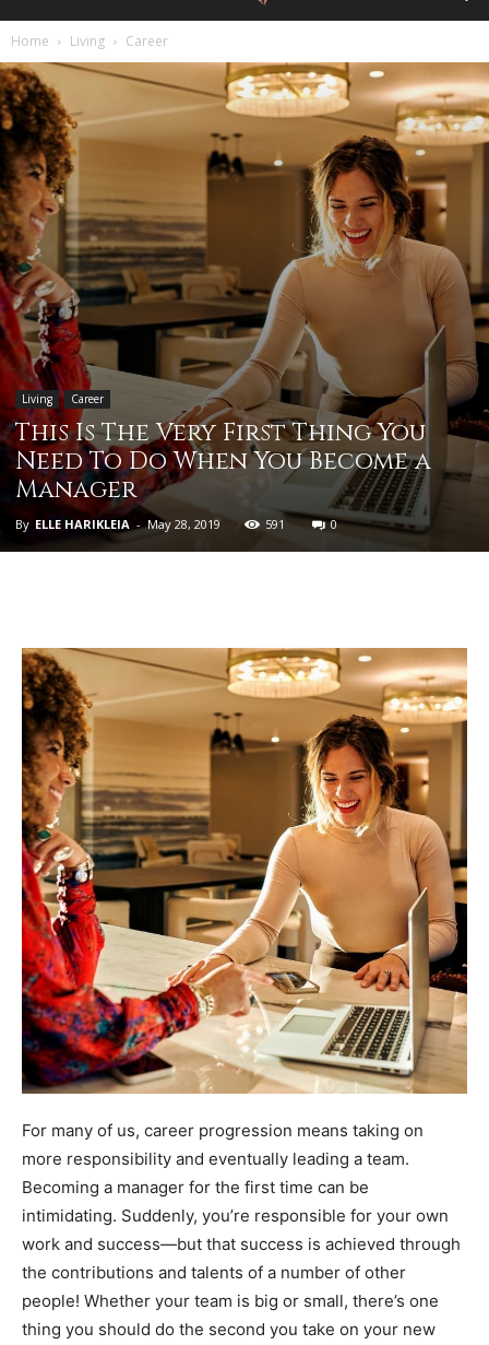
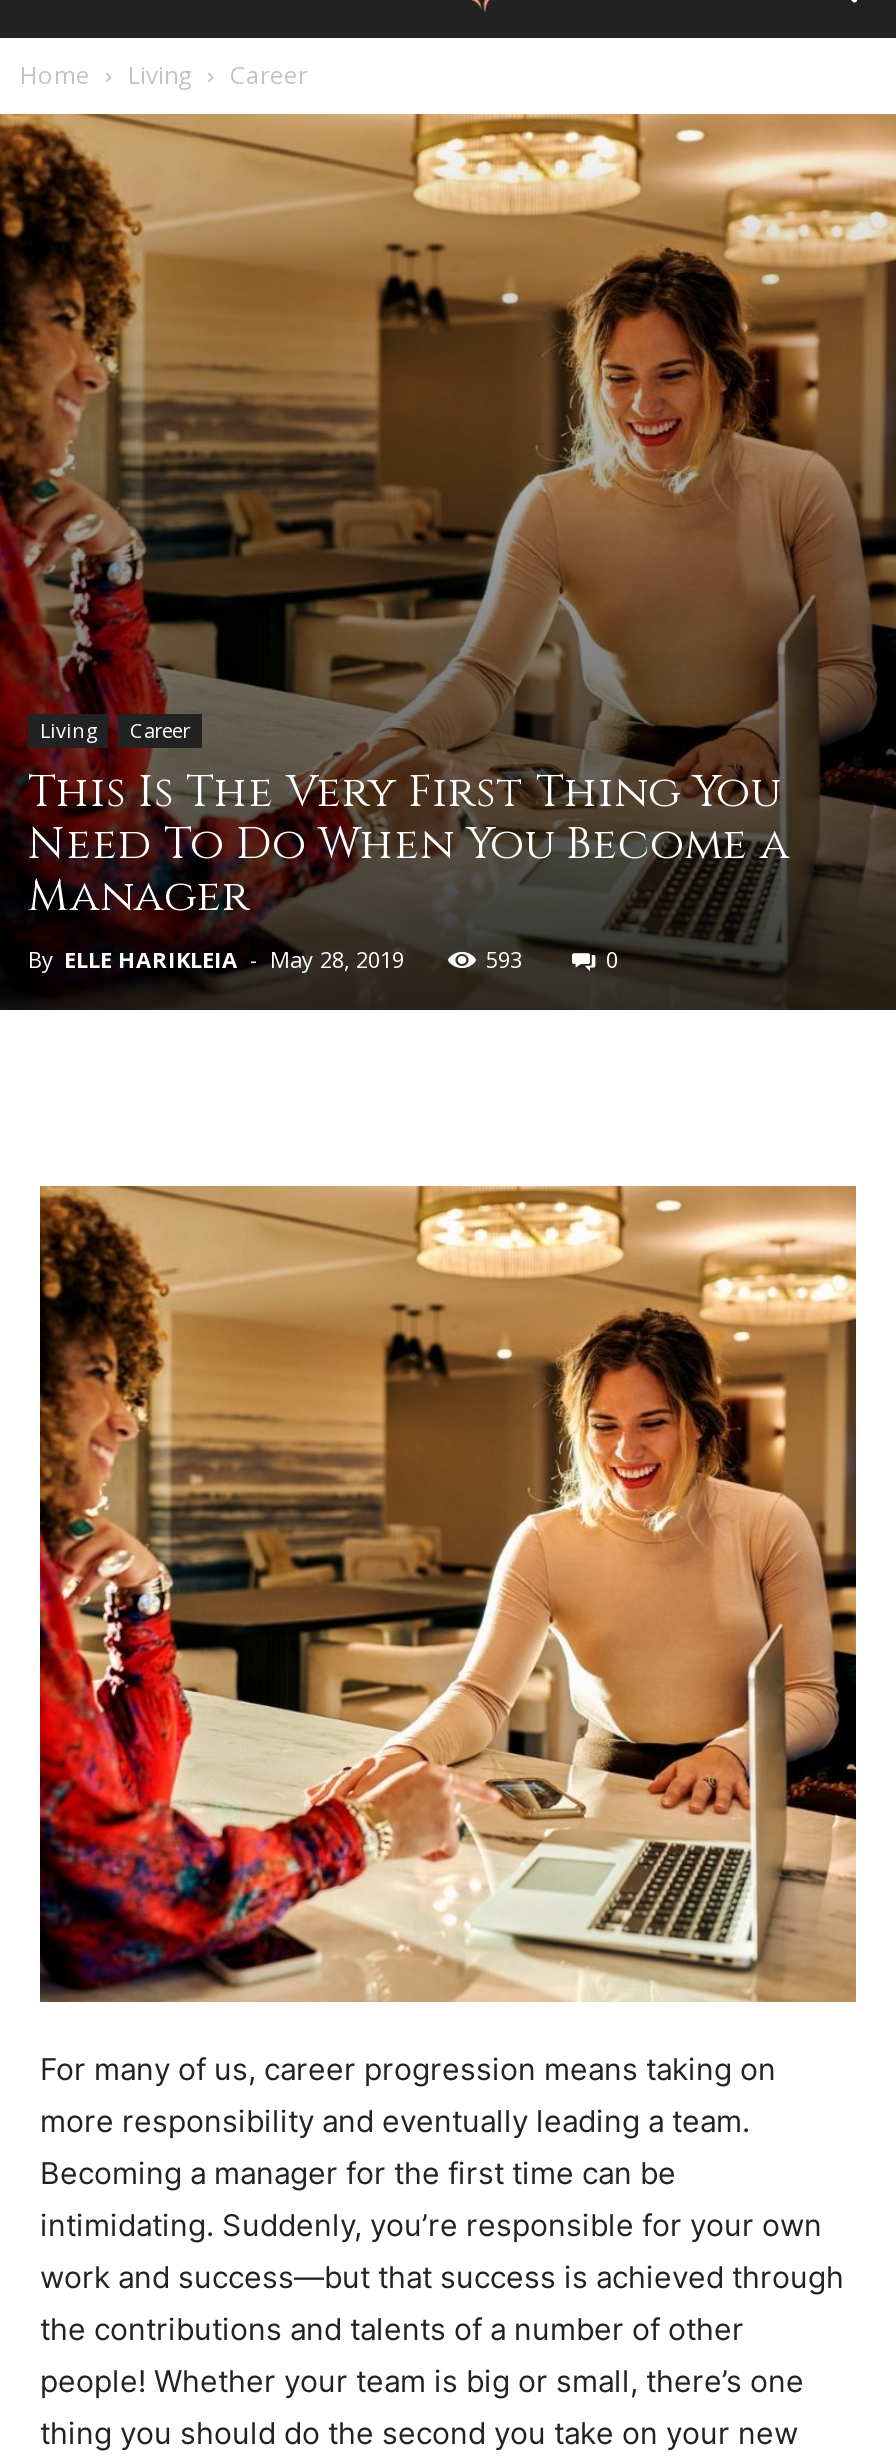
[265,516,285,532] 591 -> [486,944,522,974] 593

